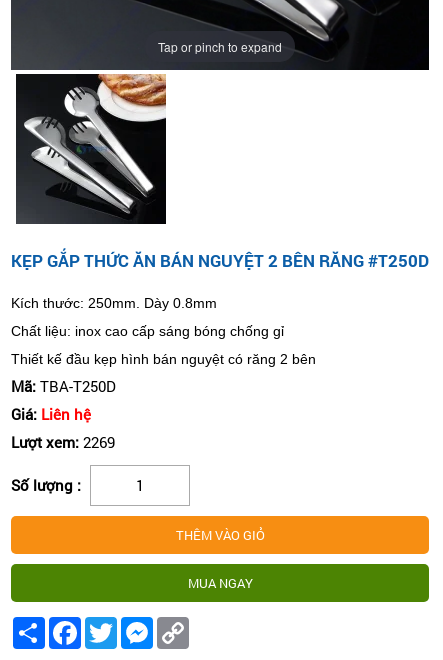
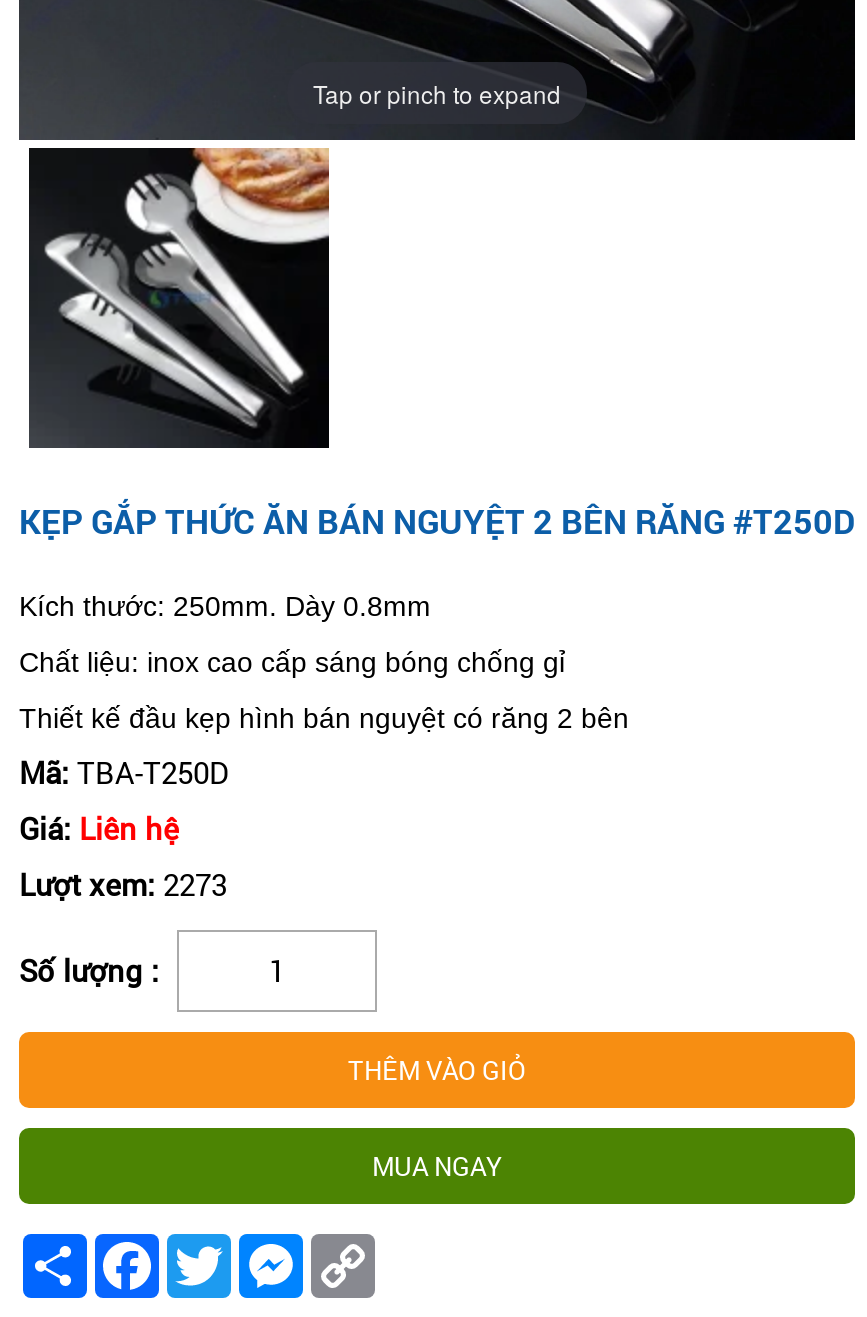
[11,432,115,452] Lượt xem: 2269 -> [19,864,227,904] Lượt xem: 2273

